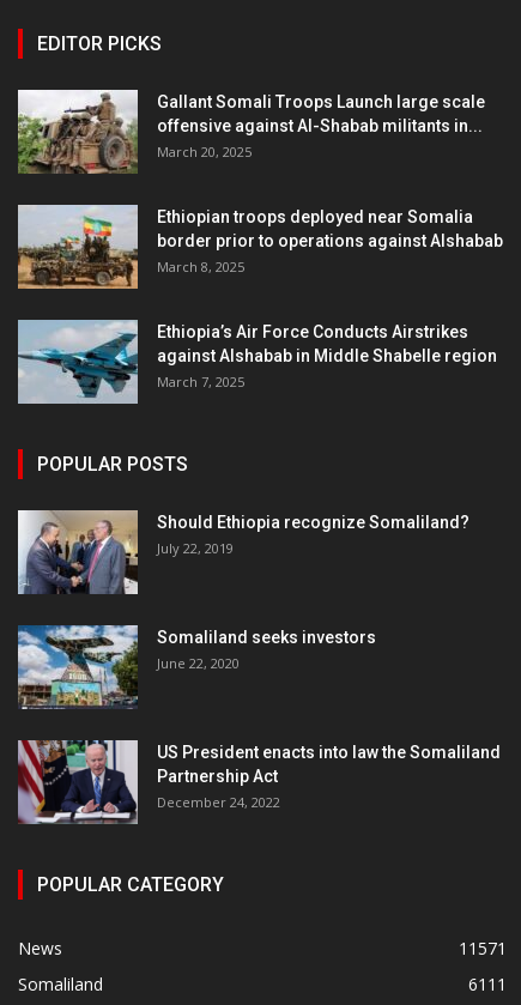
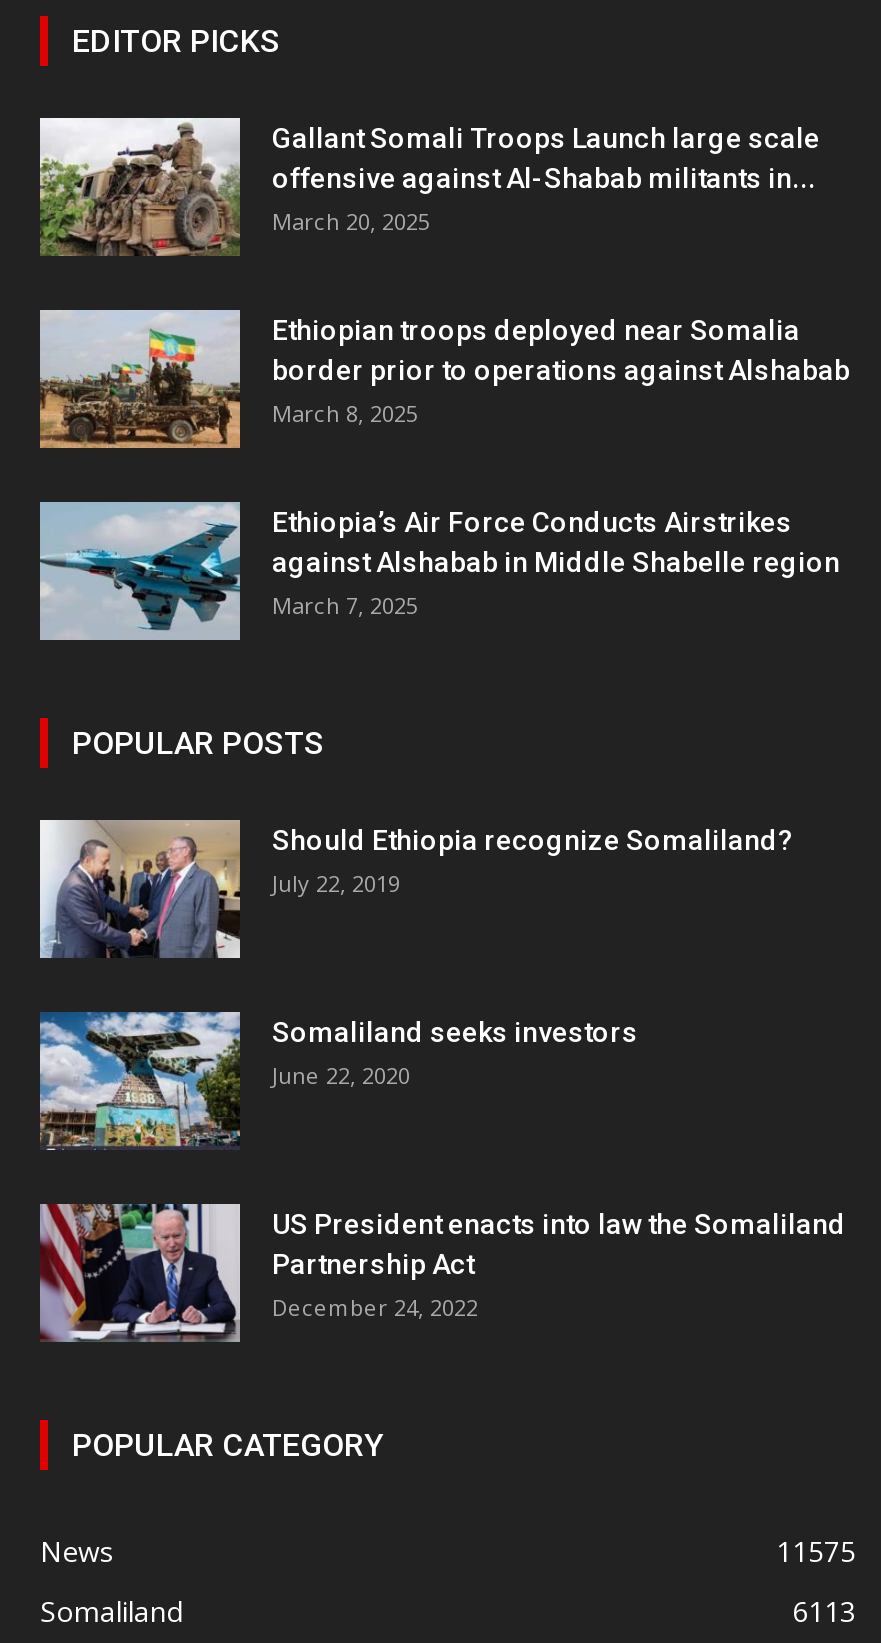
[459,937,507,959] 11571 -> [776,1532,856,1570] 11575
[468,973,507,995] 6111 -> [792,1592,856,1630] 6113

